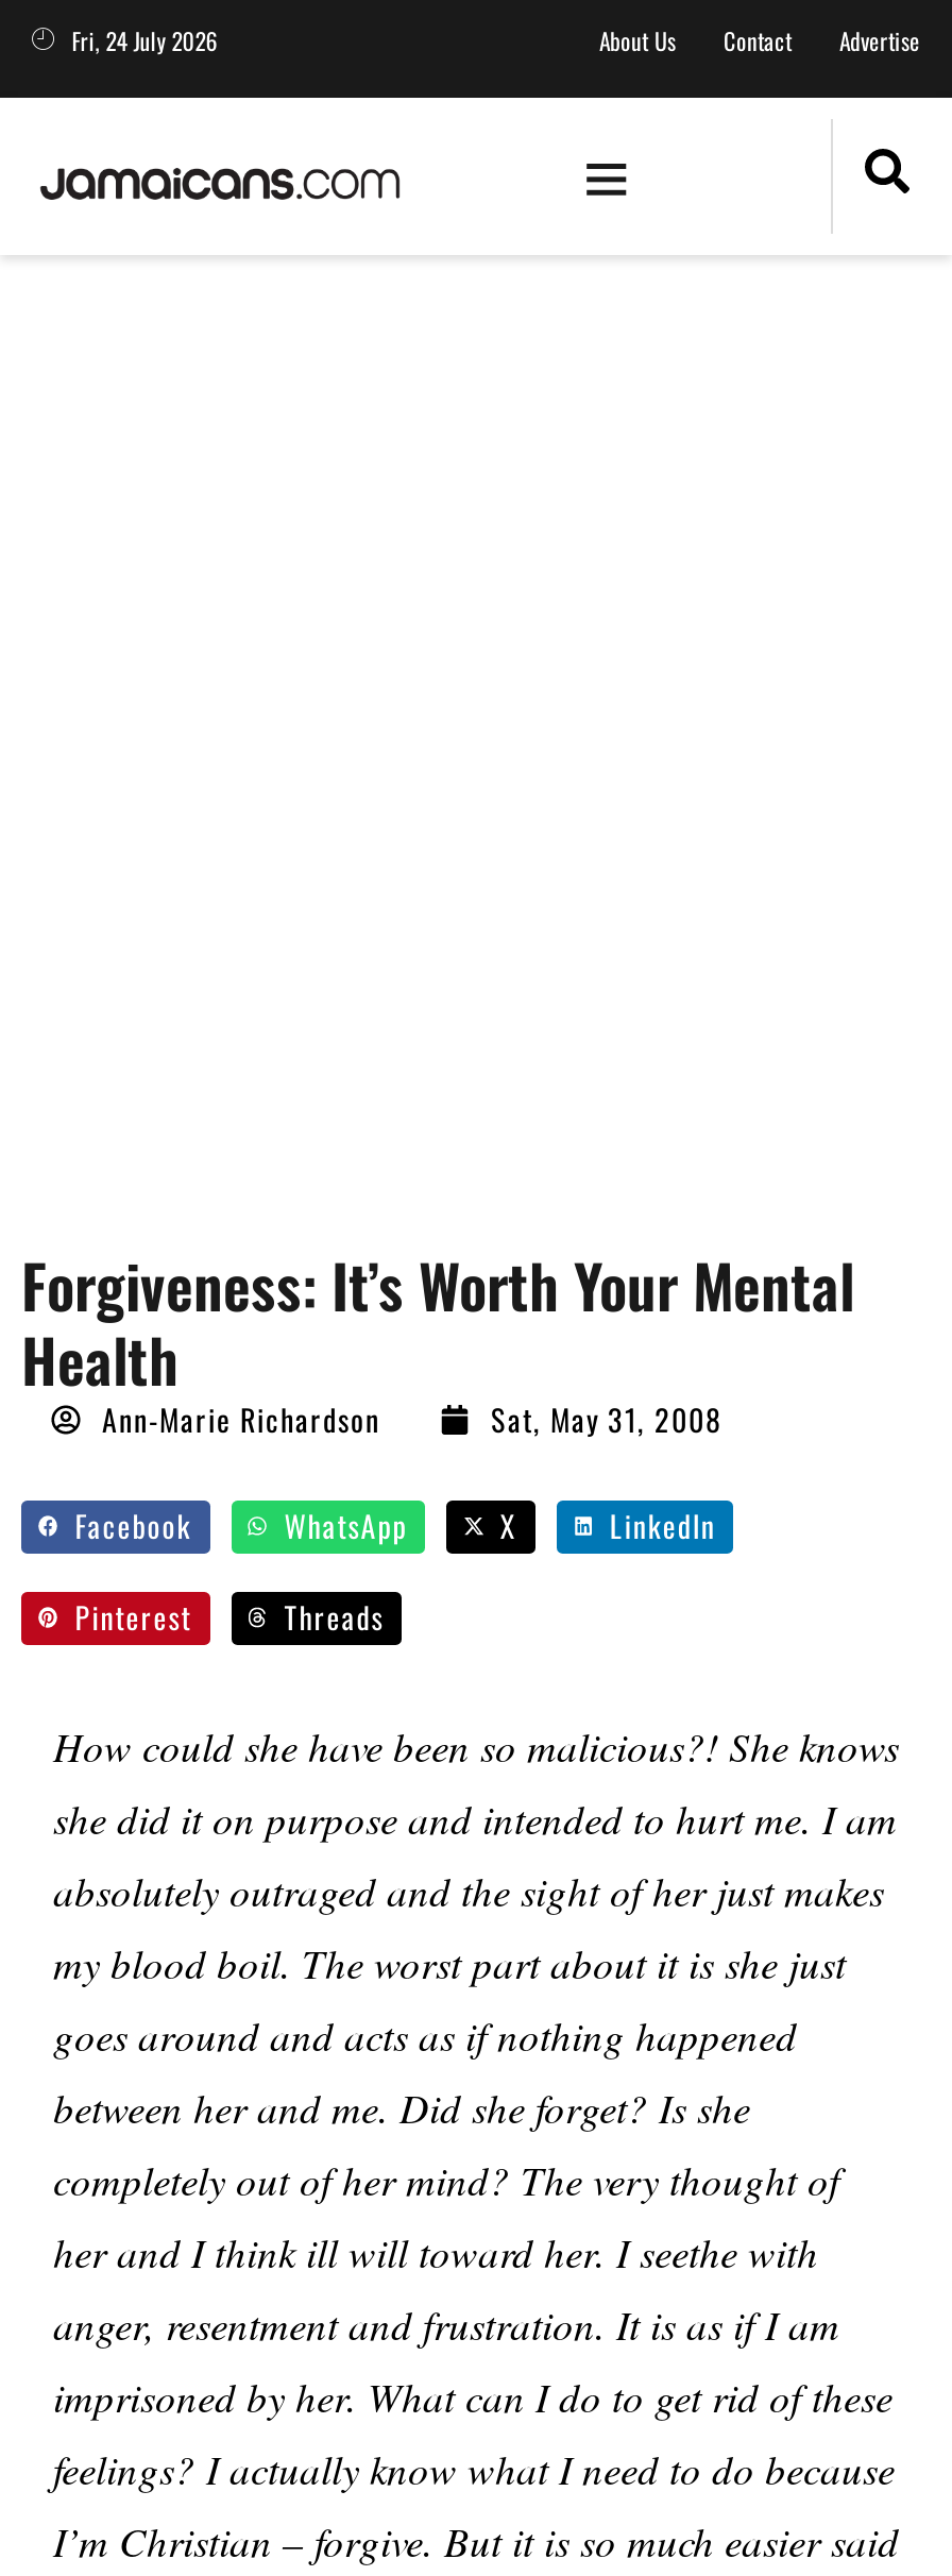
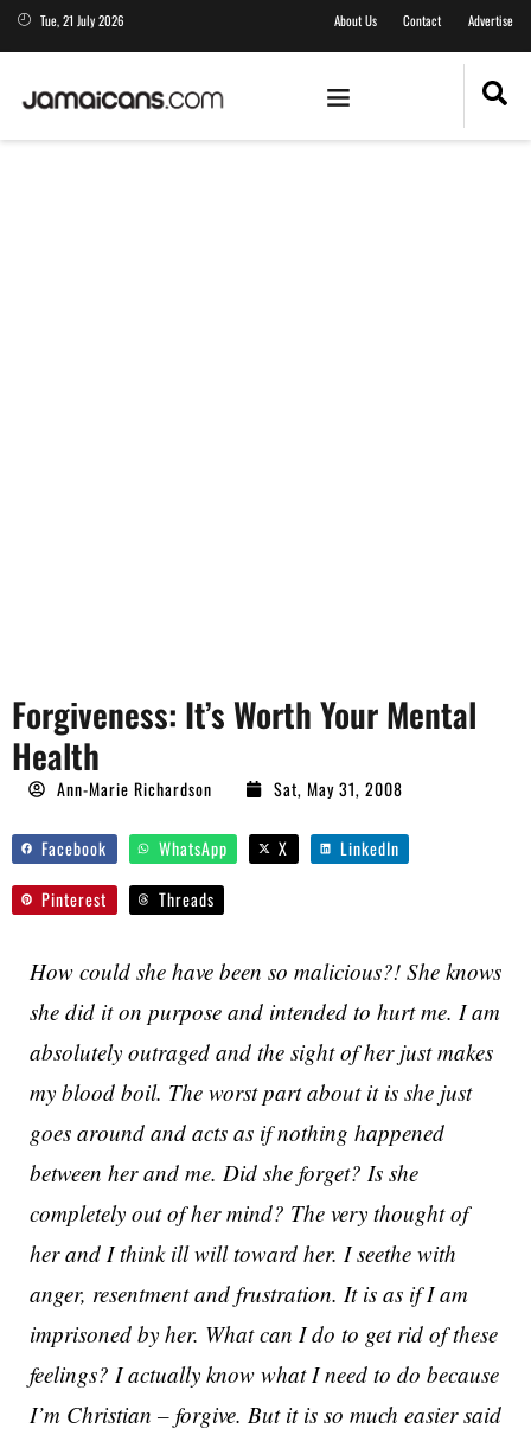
[72,23,218,57] Fri, 24 July 2026 -> [40,11,124,30] Tue, 21 July 2026

